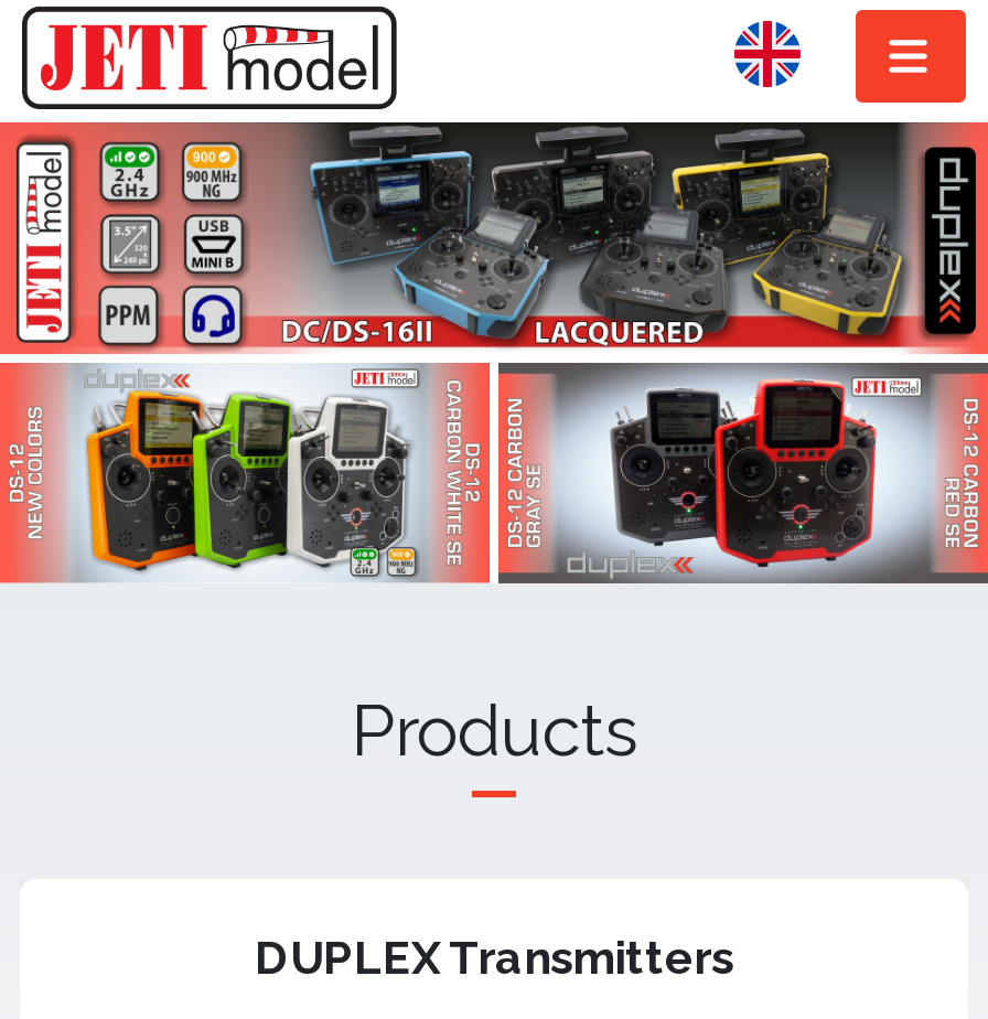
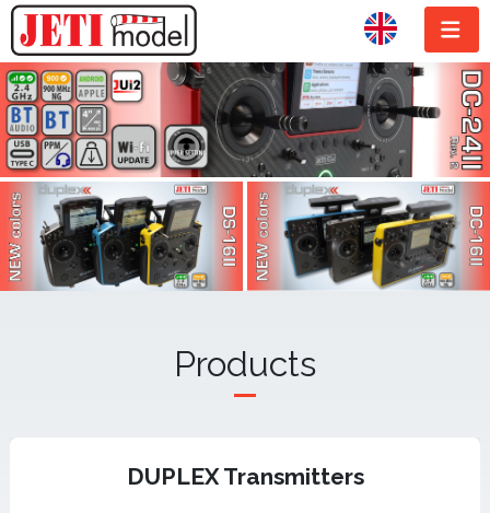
[7,120,981,586] [image] -> [5,61,487,291] [image]

